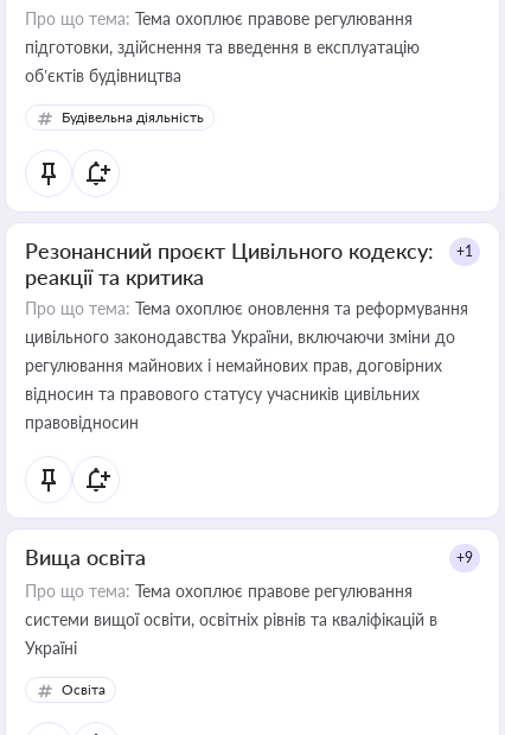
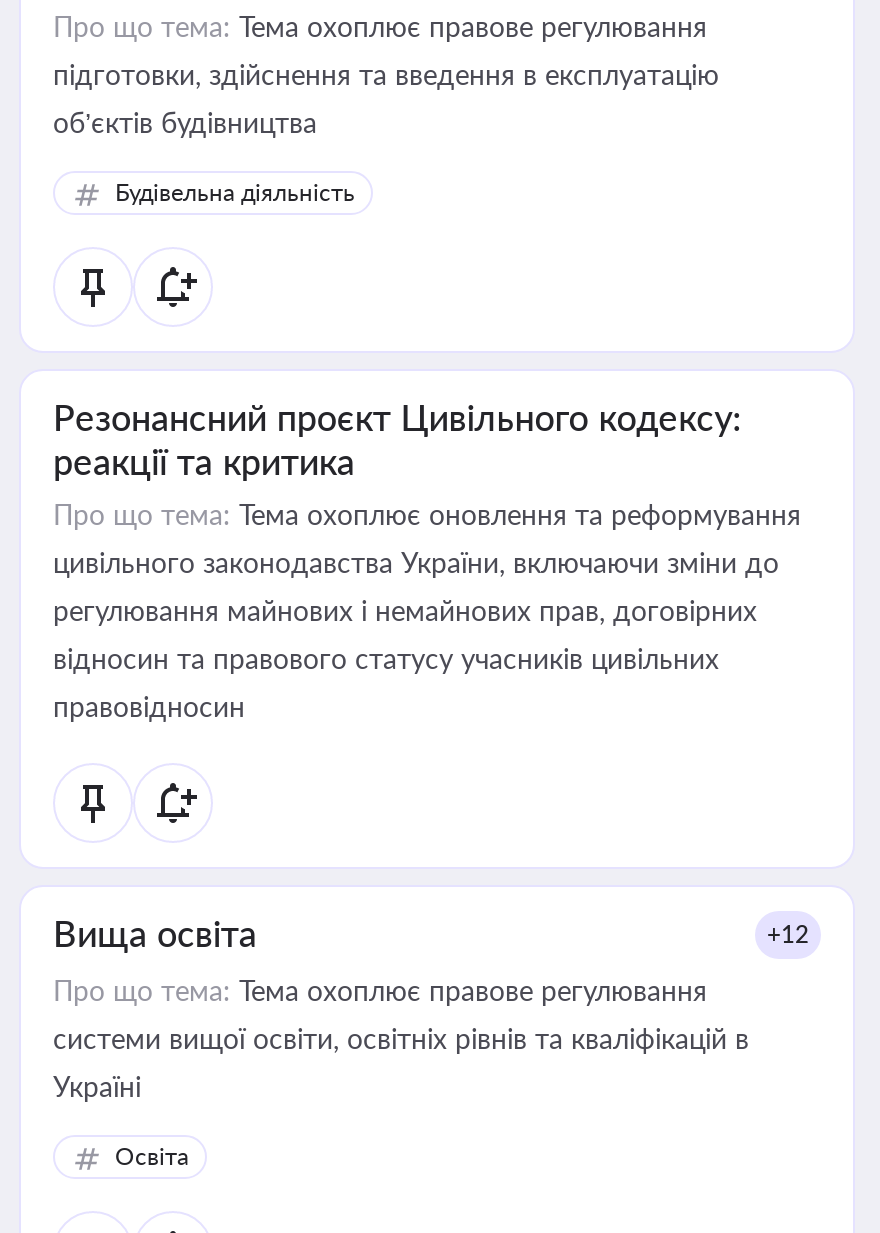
[456,242,473,260] +1 -> none
[456,549,473,566] +9 -> [767,919,809,949] +12

